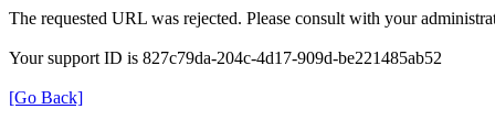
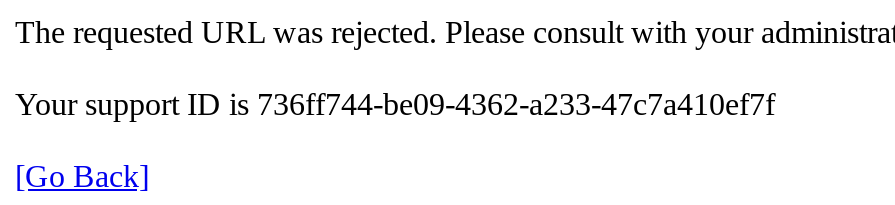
[9,48,442,67] Your support ID is 827c79da-204c-4d17-909d-be221485ab52 -> [15,87,775,121] Your support ID is 736ff744-be09-4362-a233-47c7a410ef7f

